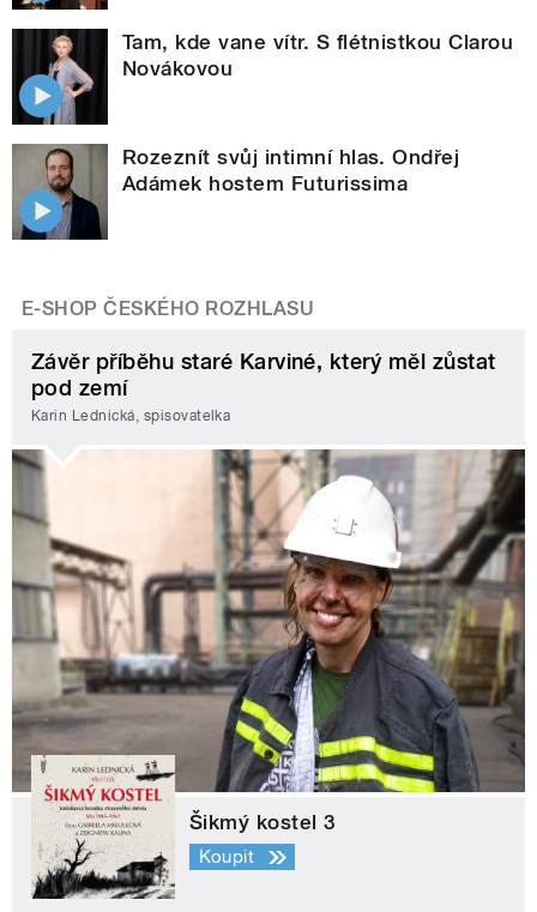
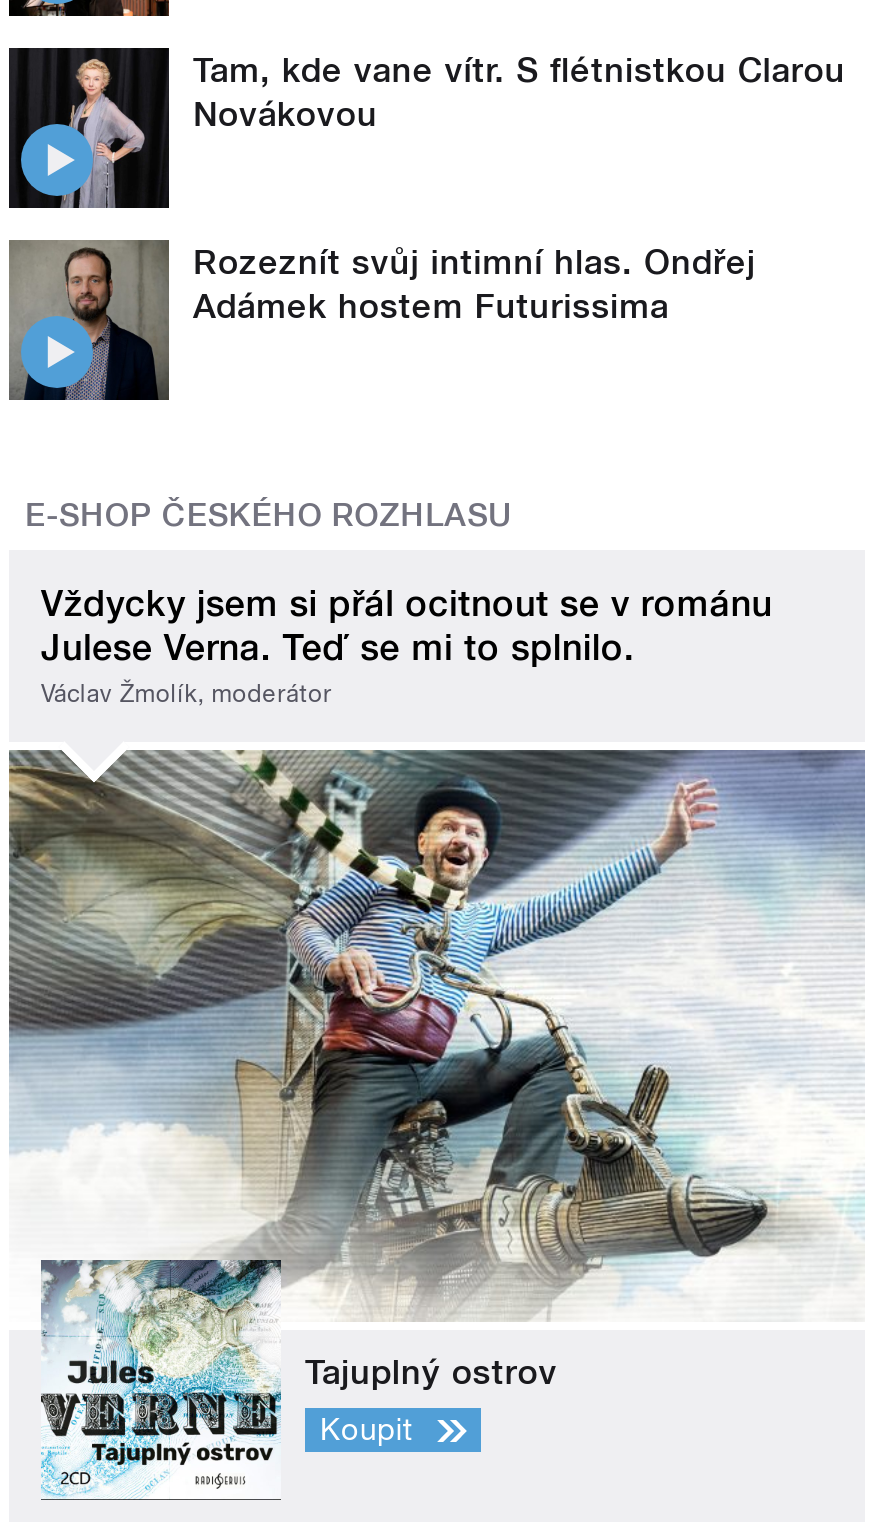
[31,349,496,425] Závěr příběhu staré Karviné, který měl zůstat | pod zemí | Karin Lednická, spisovatelka -> [41,582,772,709] Vždycky jsem si přál ocitnout se v románu | Julese Verna. Teď se mi to splnilo. | Václav Žmolík, moderátor
[11,448,526,900] [image] | Šikmý kostel 3 -> [9,748,865,1500] [image] | Tajuplný ostrov

